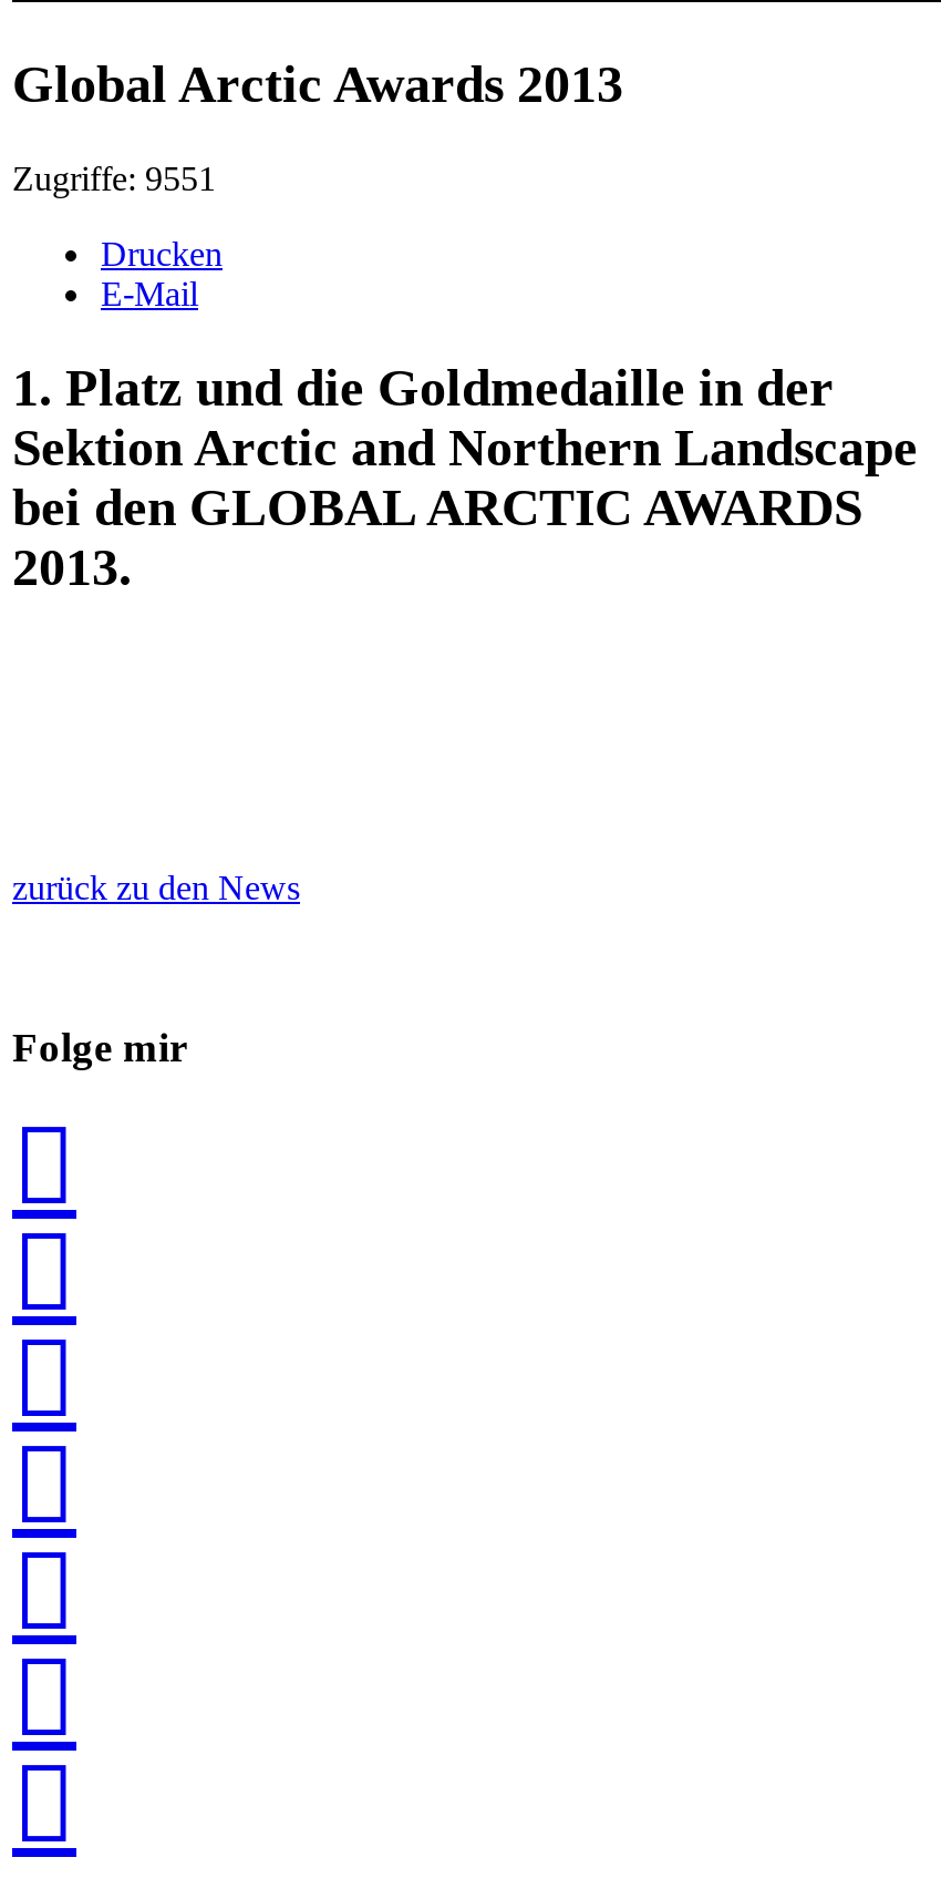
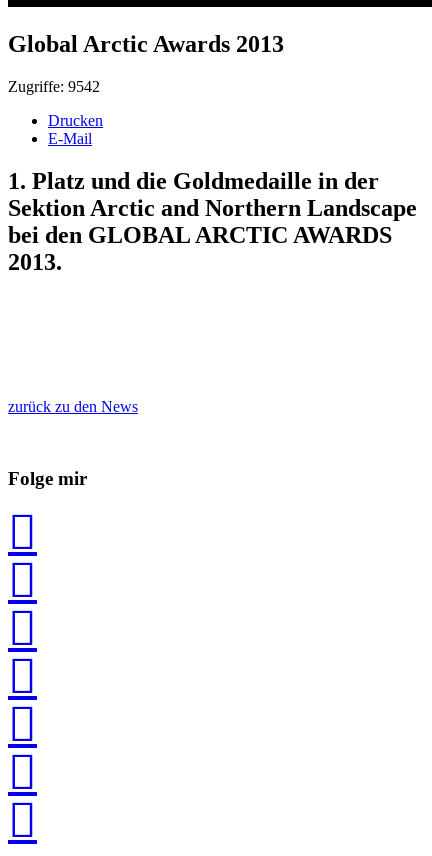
[12,159,216,197] Zugriffe: 9551 -> [8,78,100,95] Zugriffe: 9542

